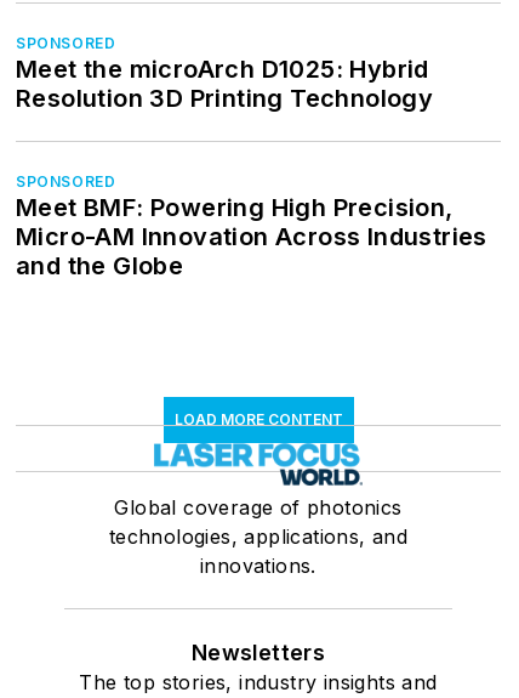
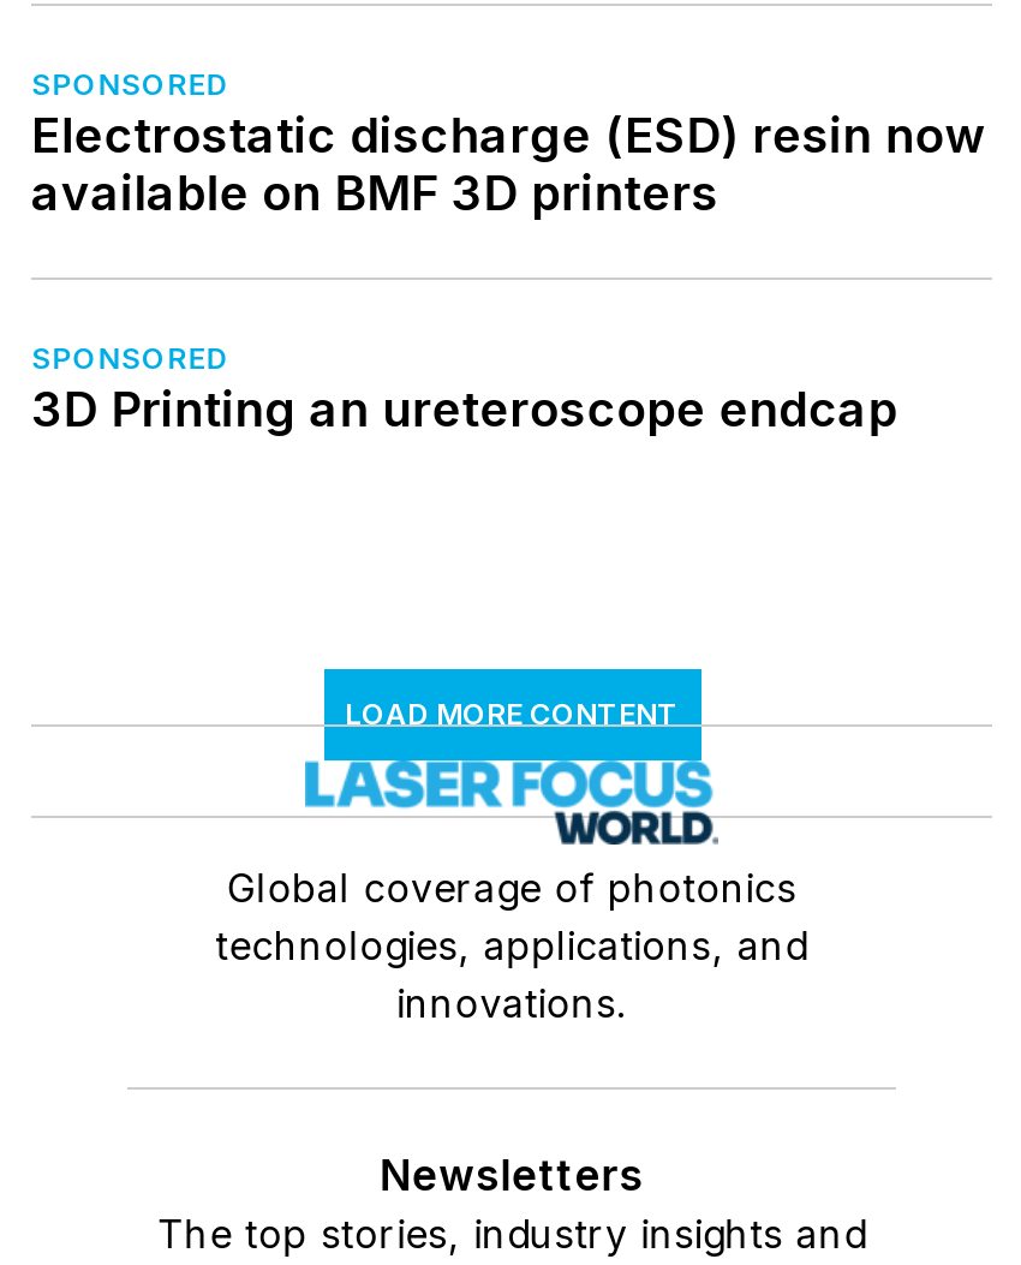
[16,55,433,113] Meet the microArch D1025: Hybrid | Resolution 3D Printing Technology -> [31,108,986,223] Electrostatic discharge (ESD) resin now | available on BMF 3D printers
[16,193,488,281] Meet BMF: Powering High Precision, | Micro-AM Innovation Across Industries | and the Globe -> [31,382,898,439] 3D Printing an ureteroscope endcap

